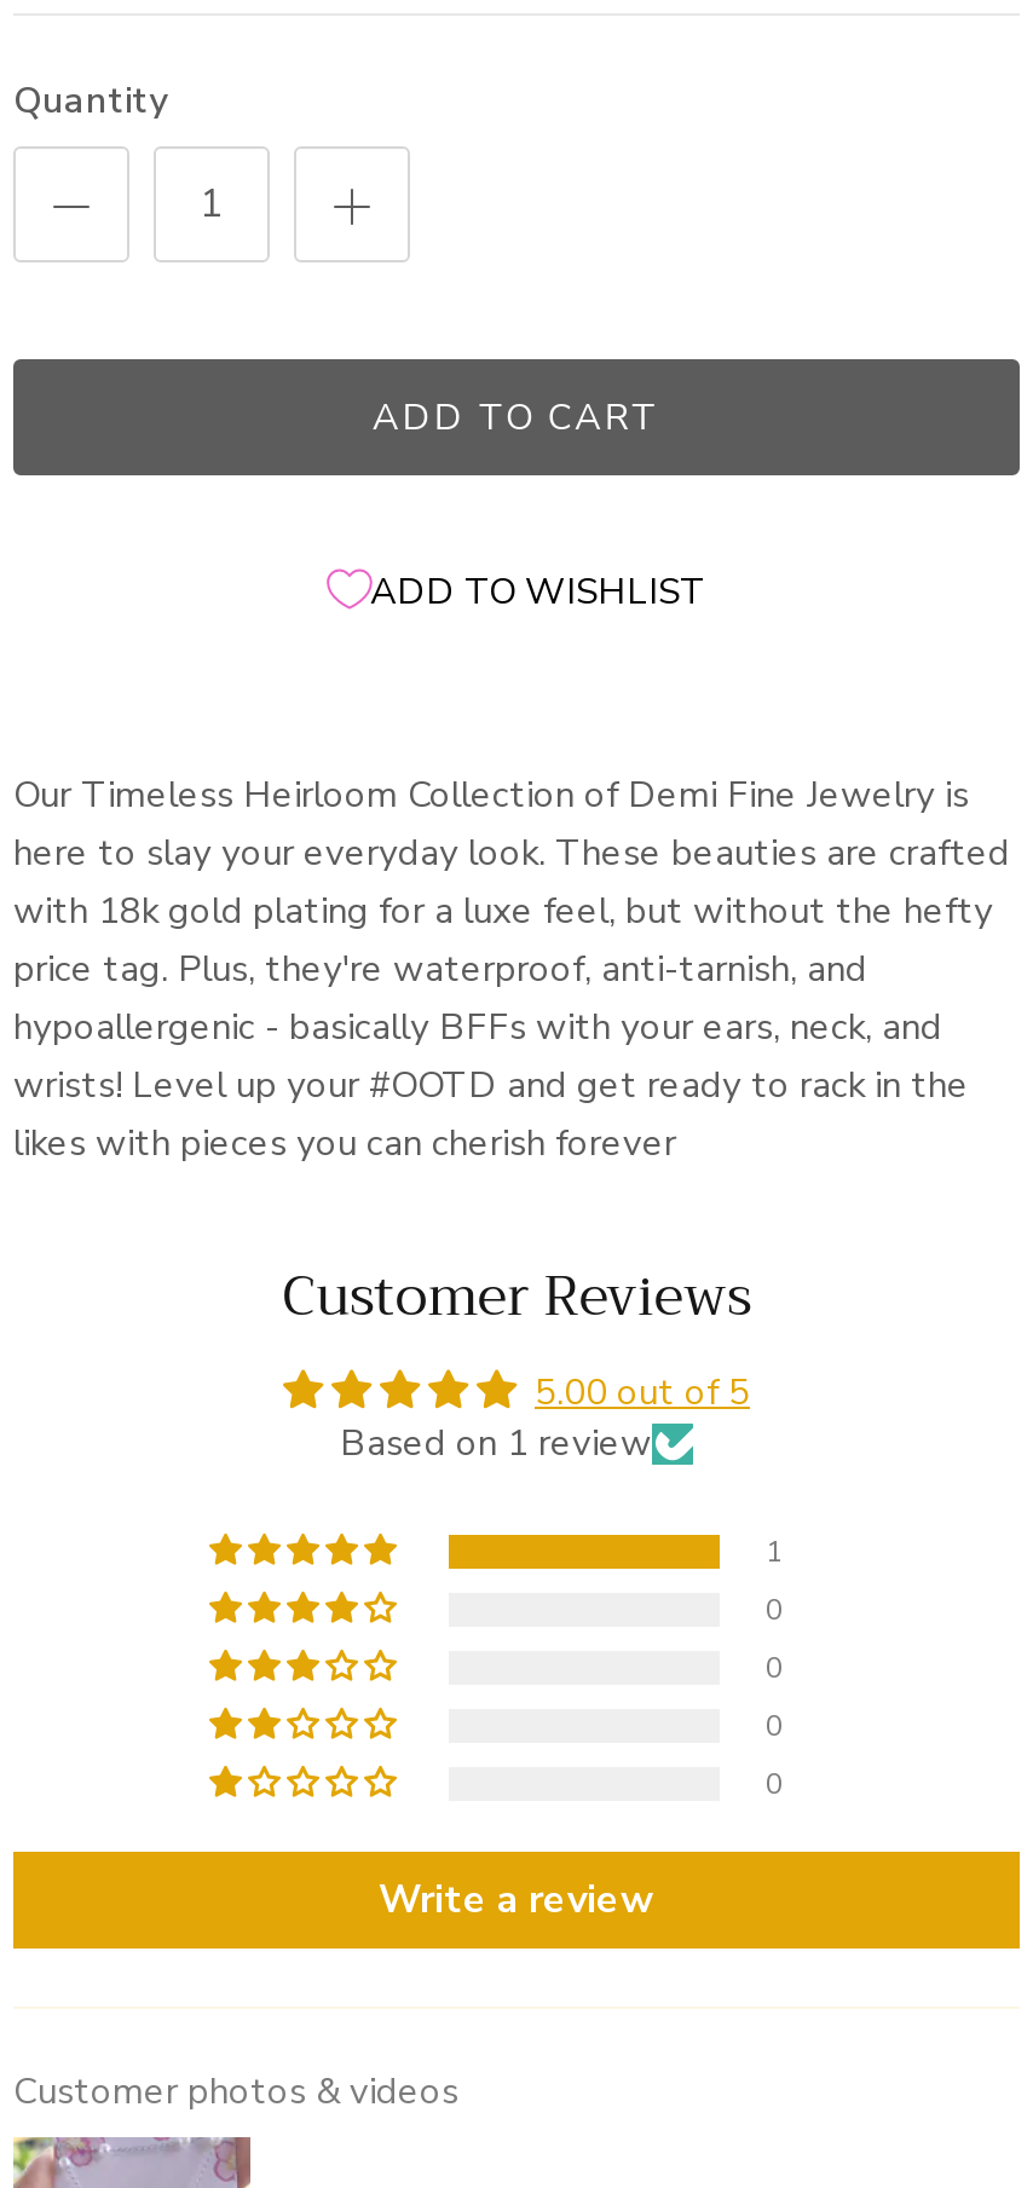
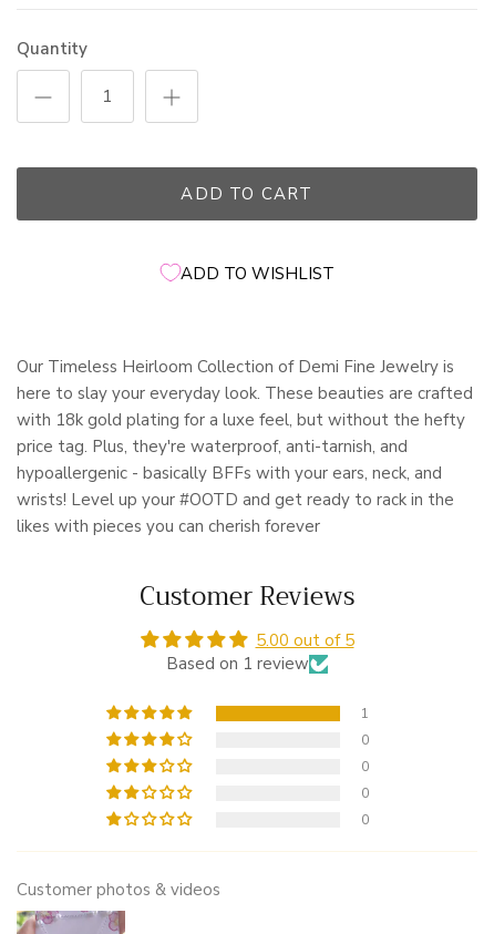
[379,1875,654,1928] Write a review -> none

